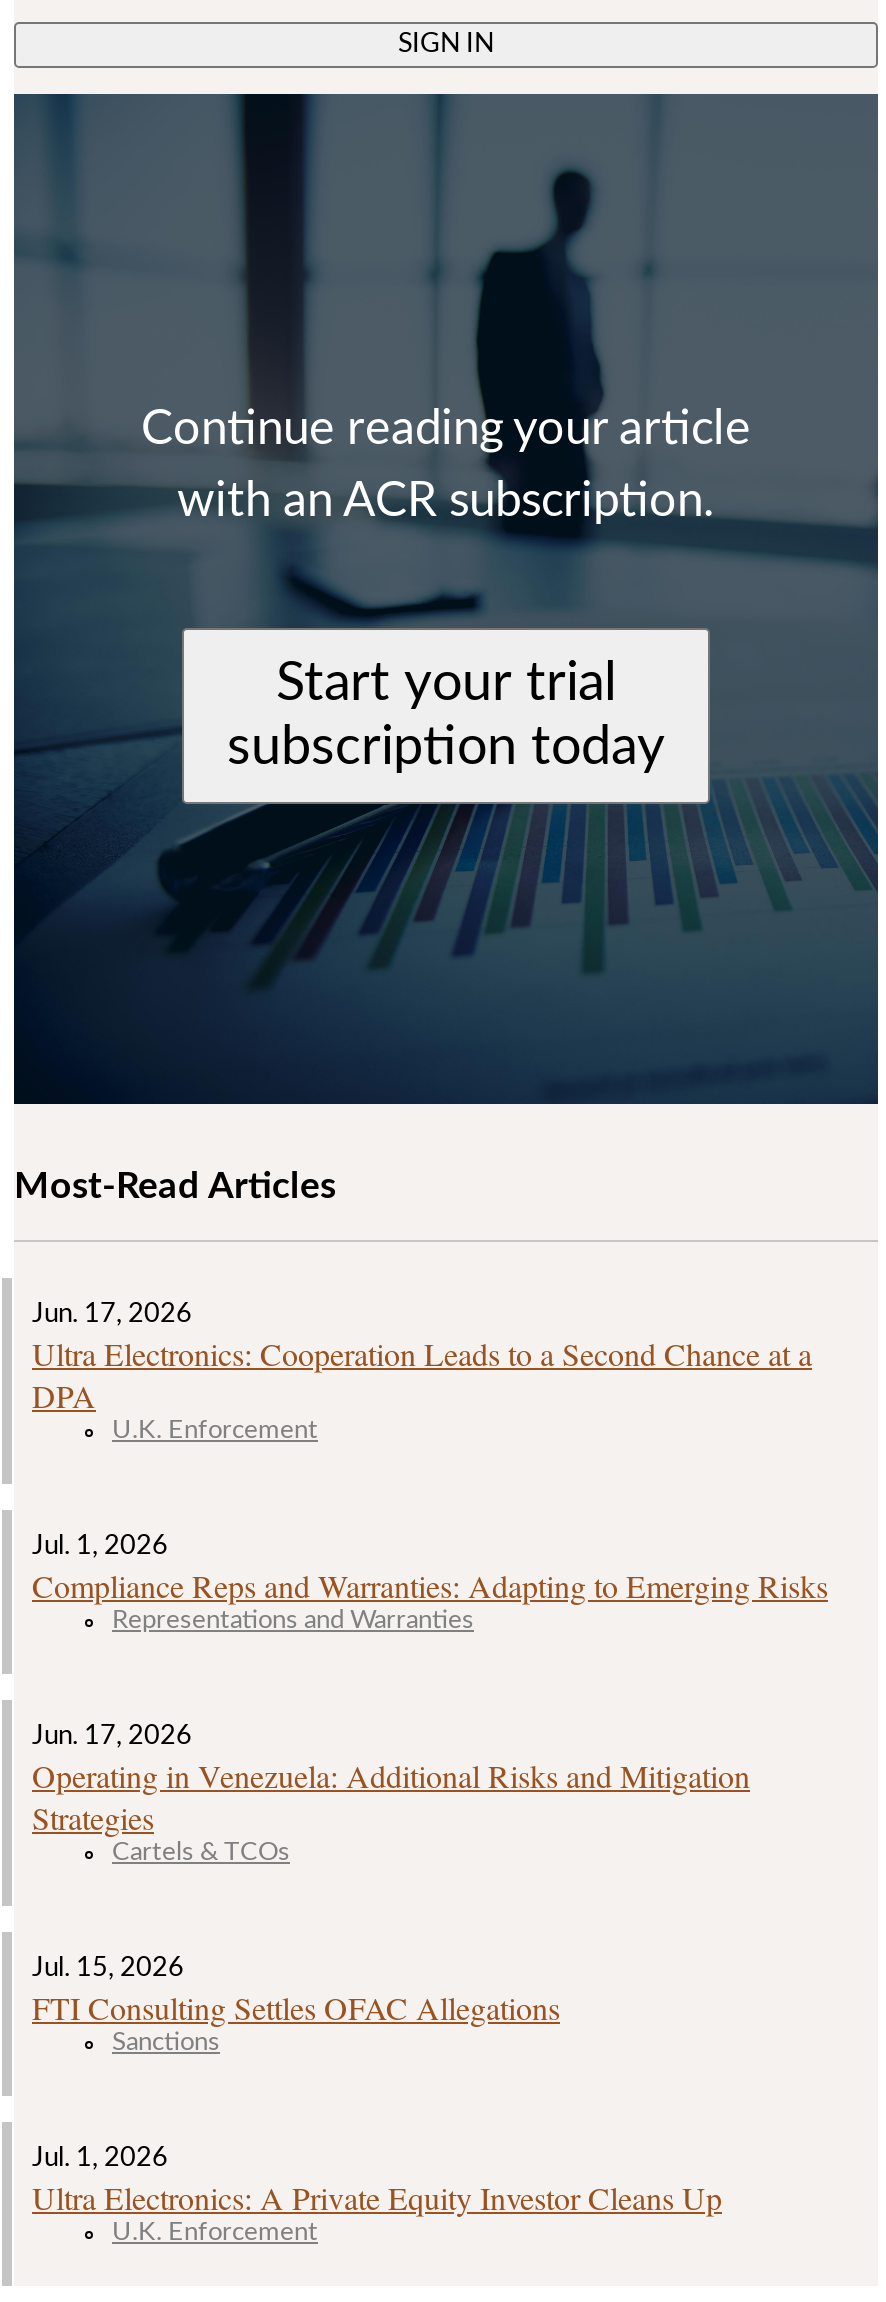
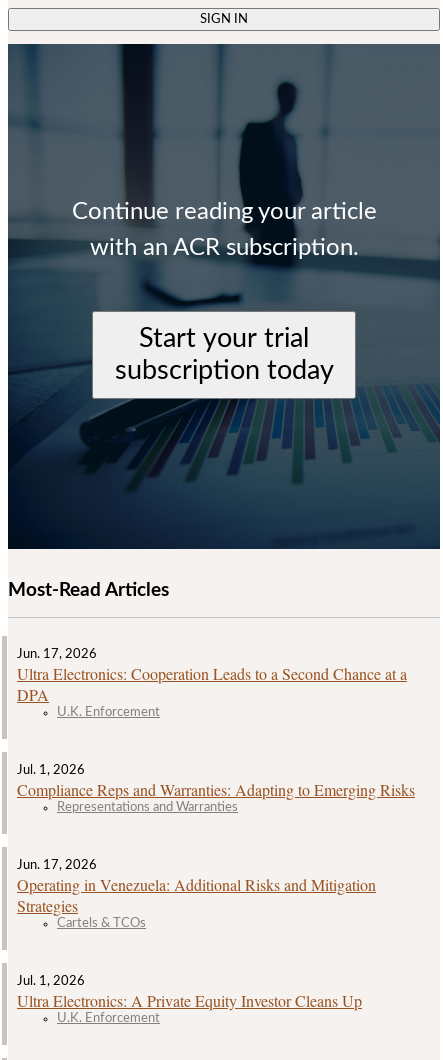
[32,1954,560,2056] Jul. 15, 2026 | FTI Consulting Settles OFAC Allegations | Sanctions -> none

